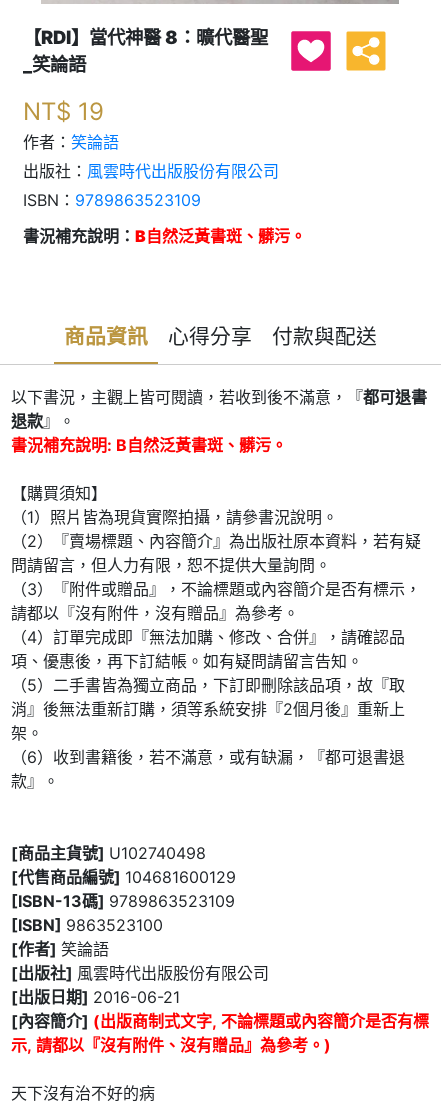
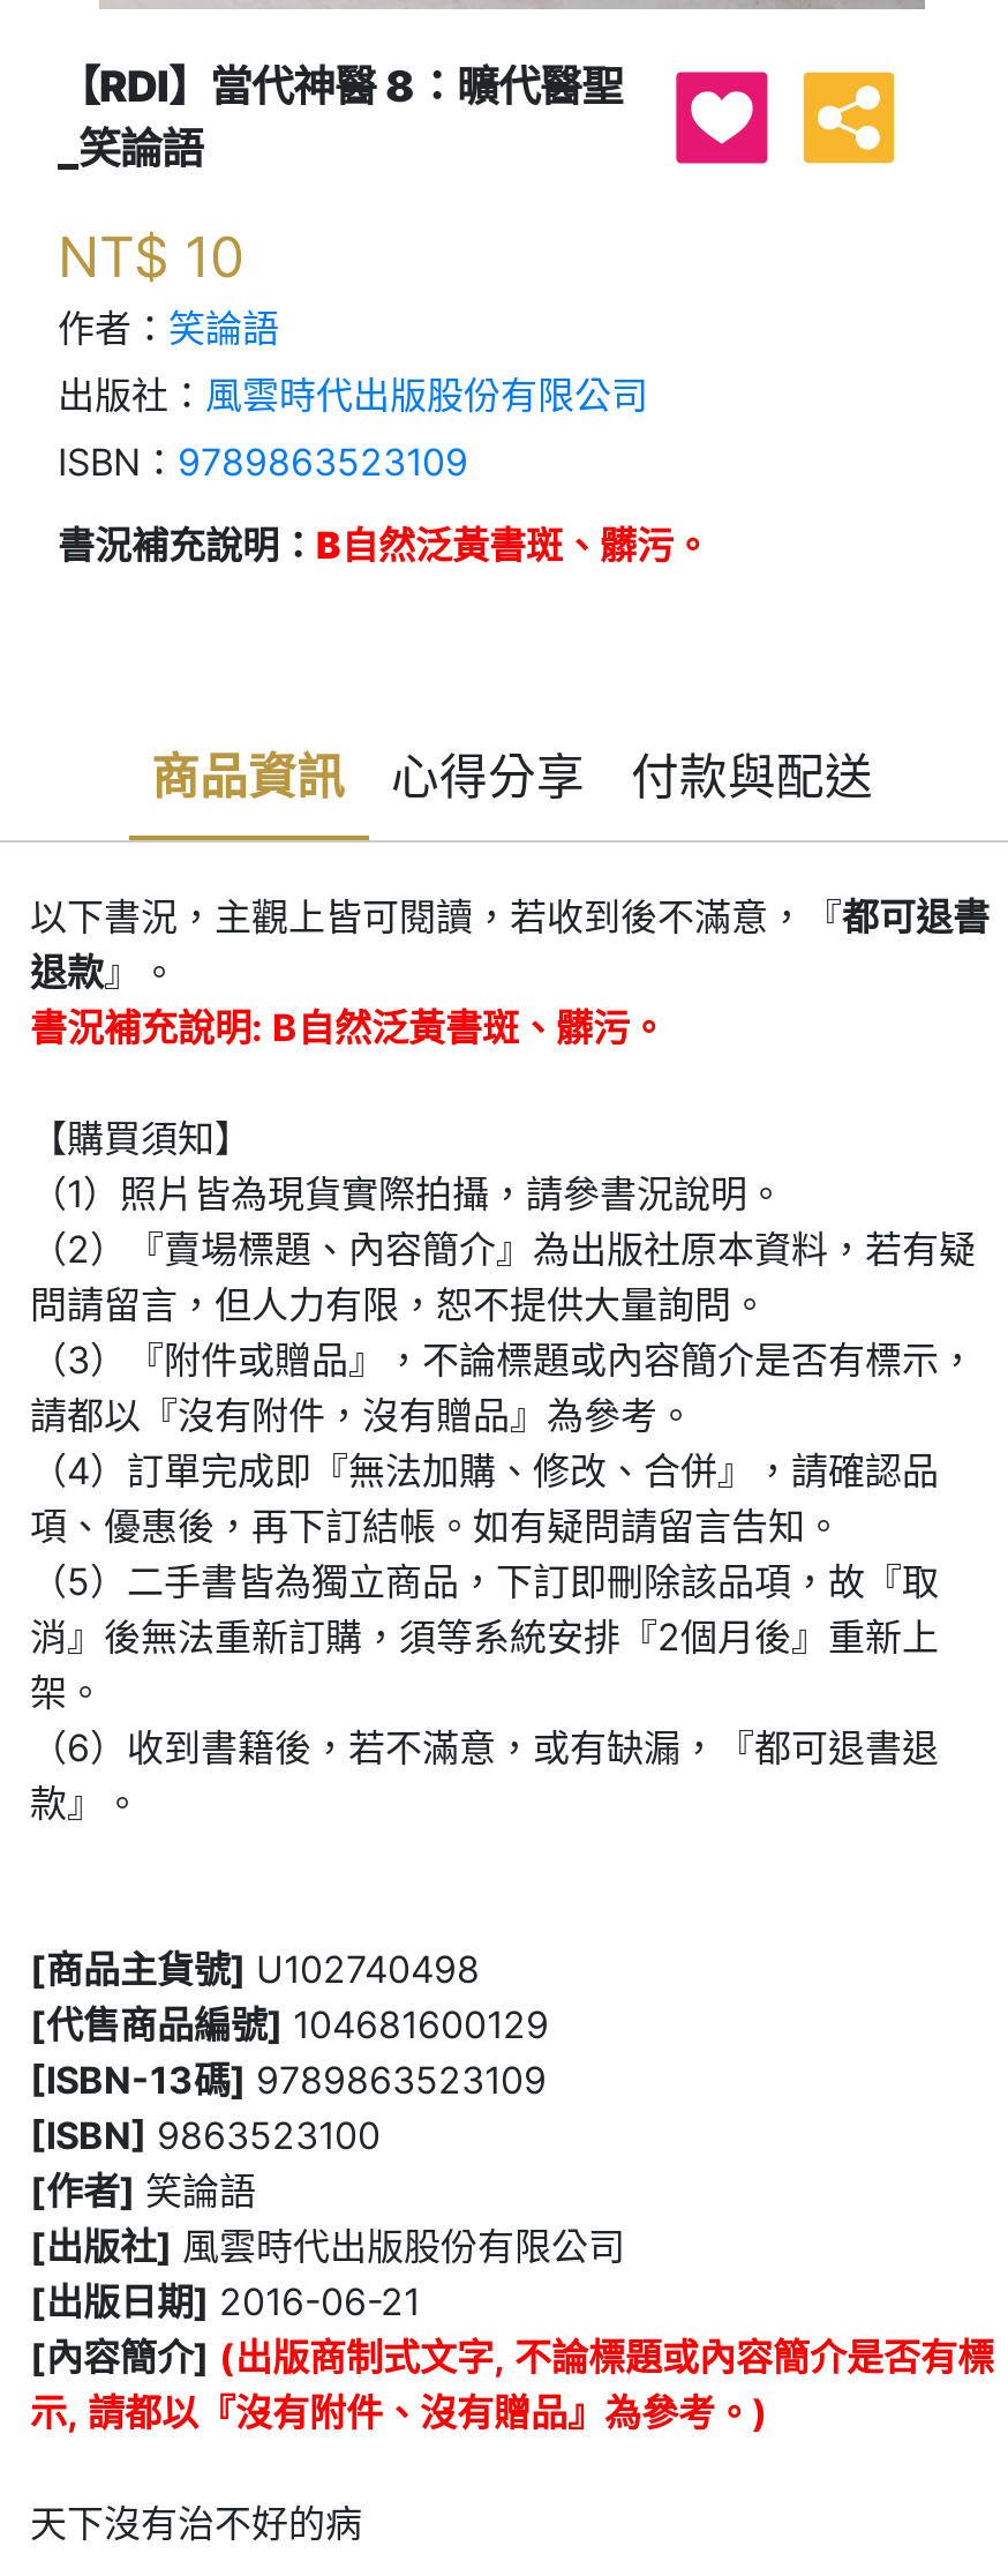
[23,97,104,126] NT$19 -> [58,224,245,291] NT$10

